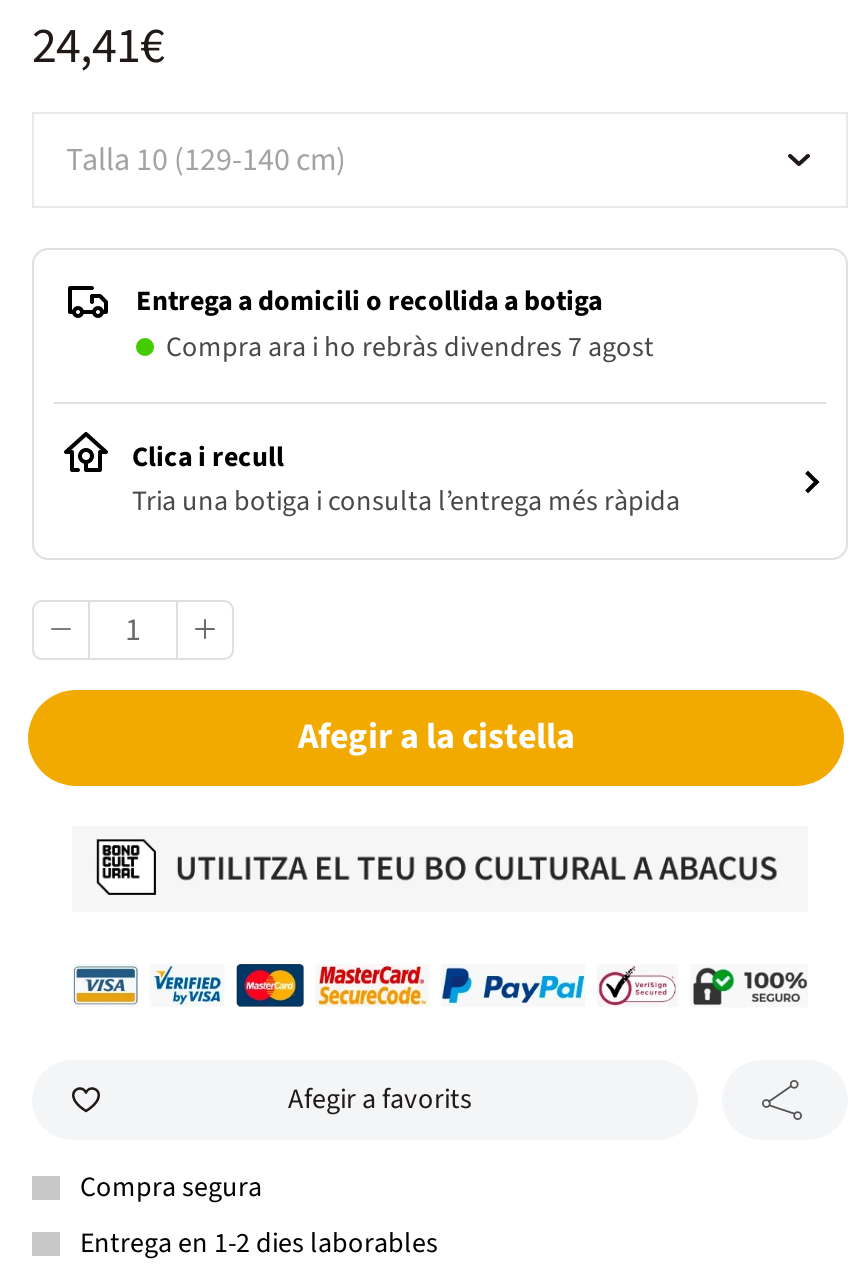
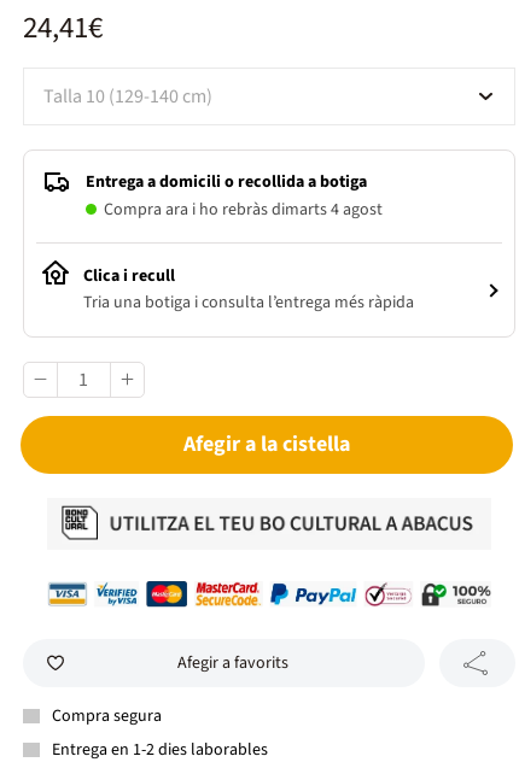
[166,328,654,368] Compra ara i ho rebràs divendres 7 agost -> [104,198,383,222] Compra ara i ho rebràs dimarts 4 agost

